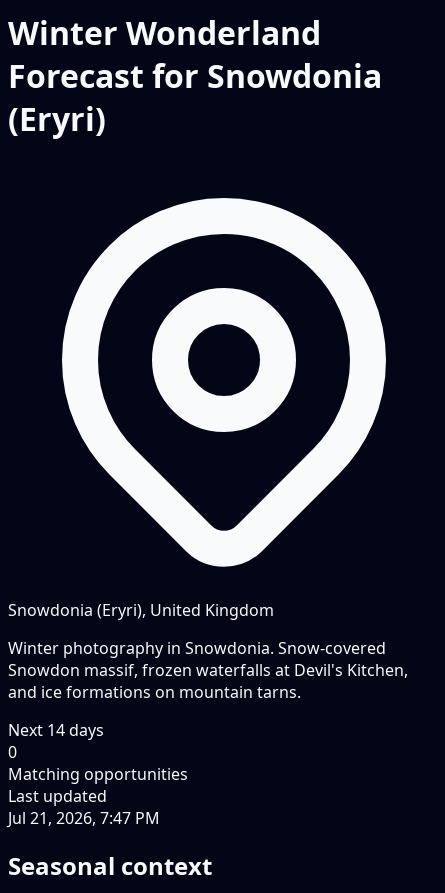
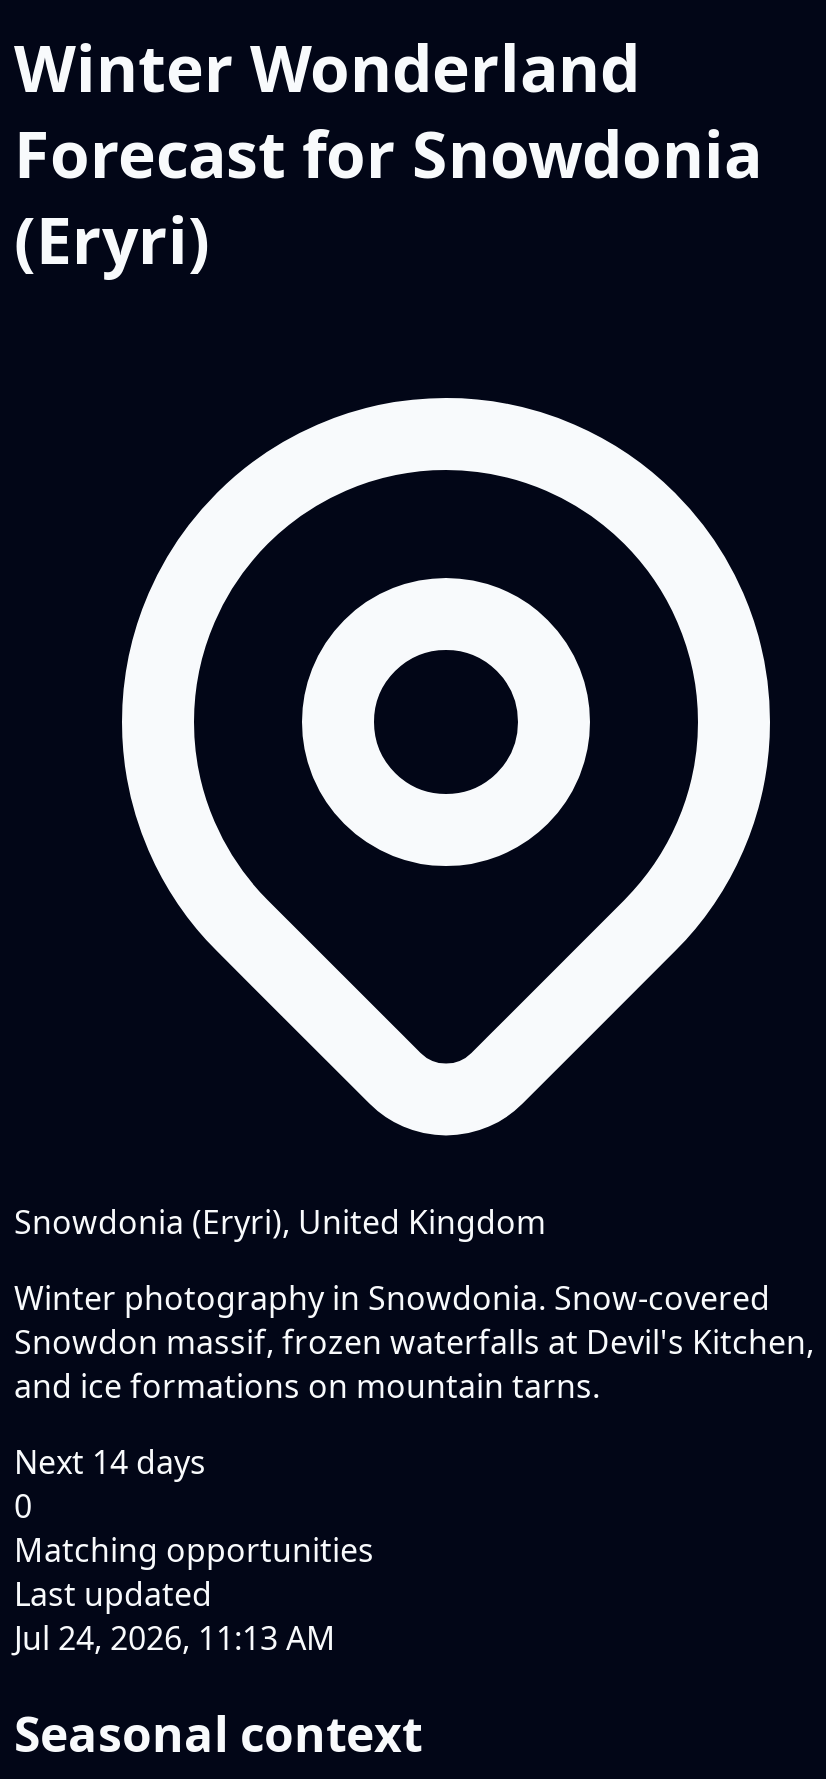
[8,807,160,829] Jul 21, 2026, 7:47 PM -> [14,1616,336,1660] Jul 24, 2026, 11:13 AM

